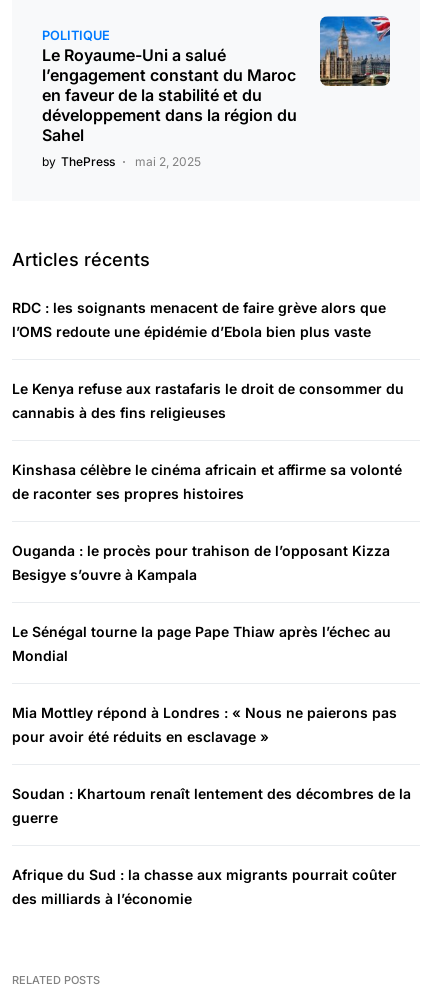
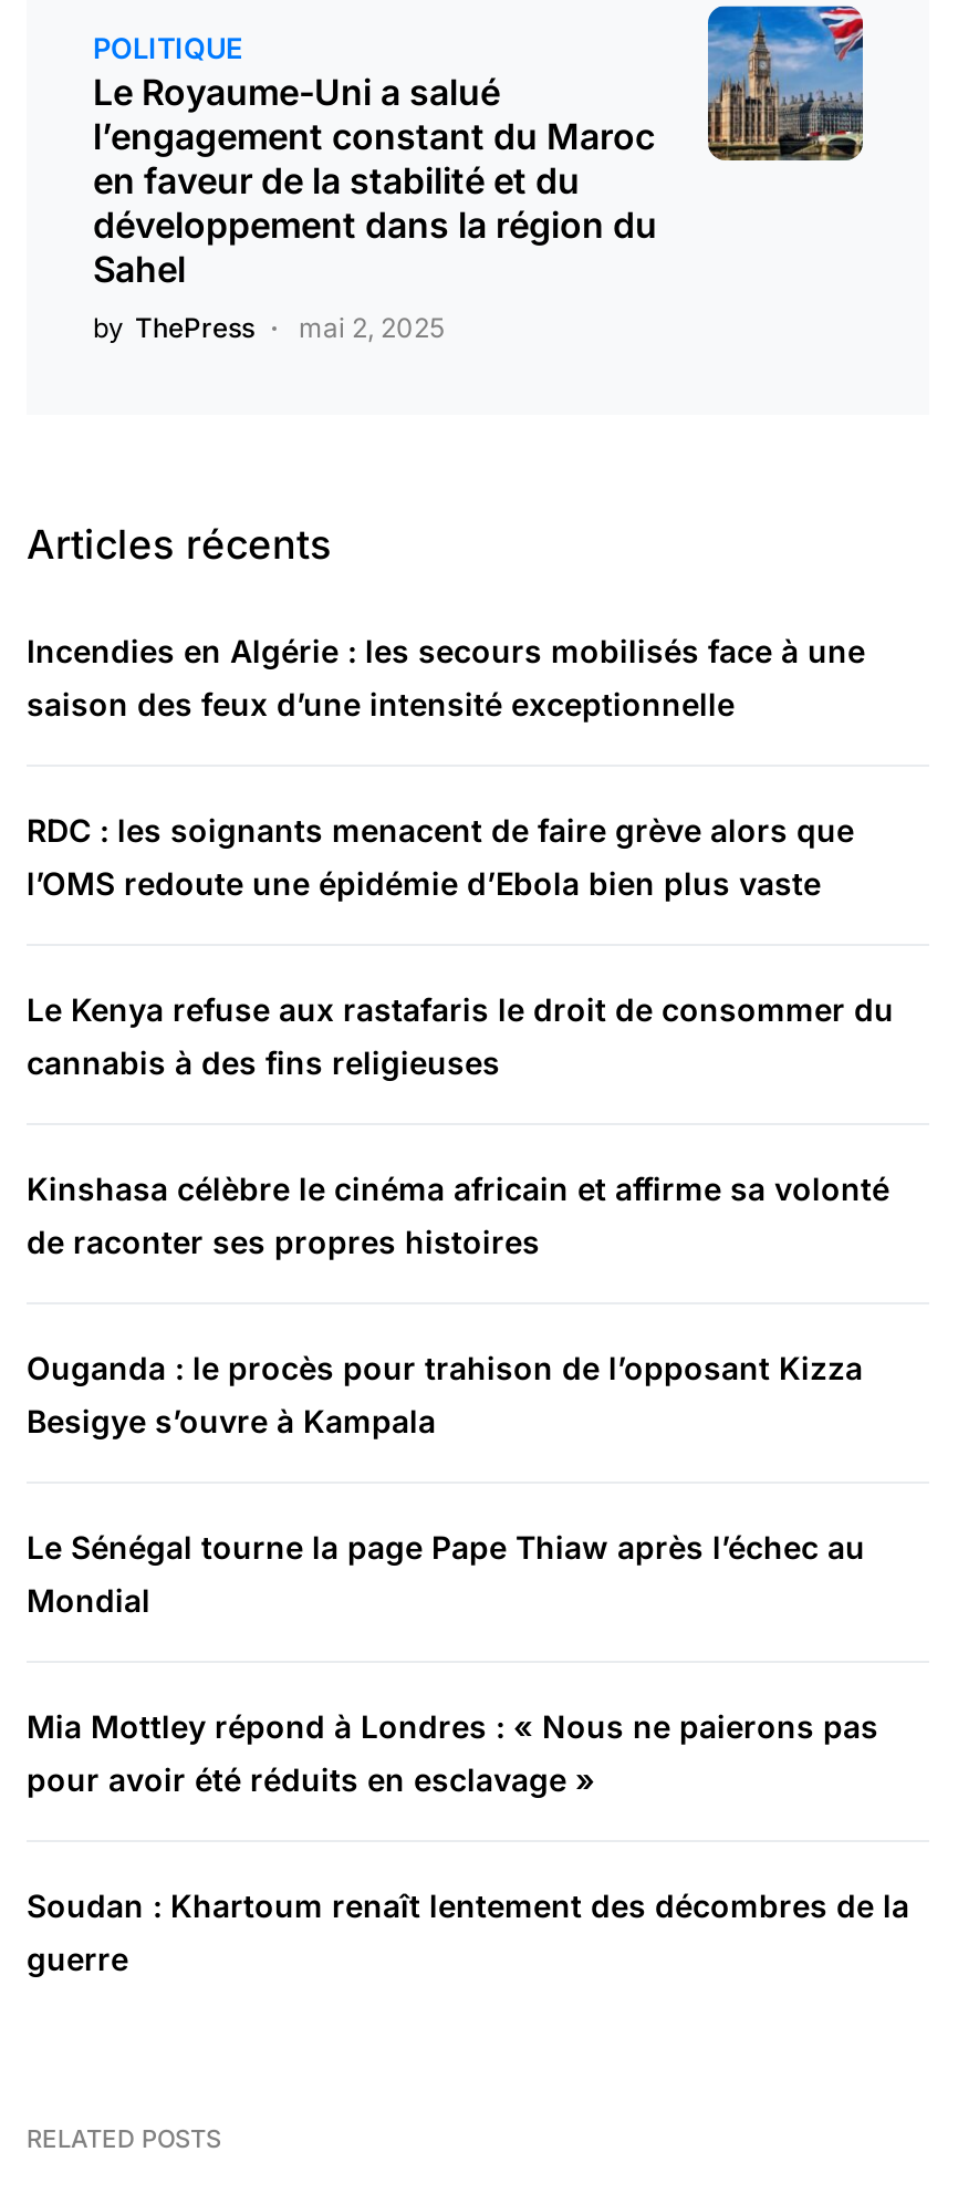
none -> [27,632,865,723] Incendies en Algérie : les secours mobilisés face à une | saison des feux d’une intensité exceptionnelle
moved [12,299,411,826] -> [27,811,909,1977]: RDC : les soignants menacent de faire grève alors que | l’OMS redoute une épidémie d’Ebola bien plus vaste | Le Kenya refuse aux rastafaris le droit de consommer du | ... | Soudan : Khartoum renaît lentement des décombres de la | guerre
[12,866,397,907] Afrique du Sud : la chasse aux migrants pourrait coûter | des milliards à l’économie -> none

